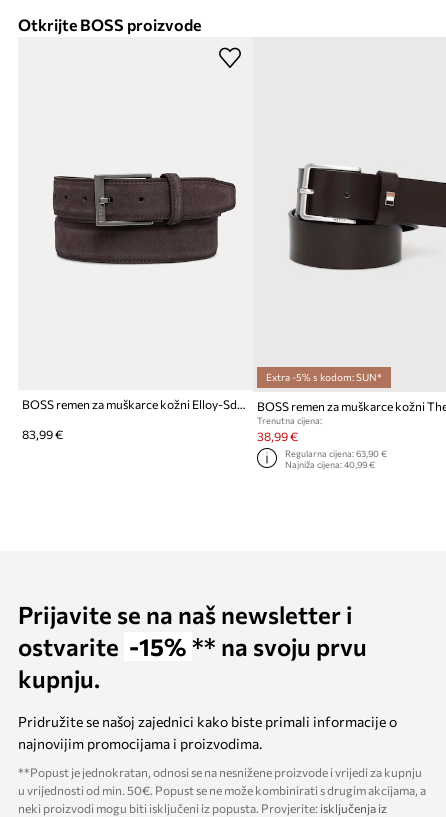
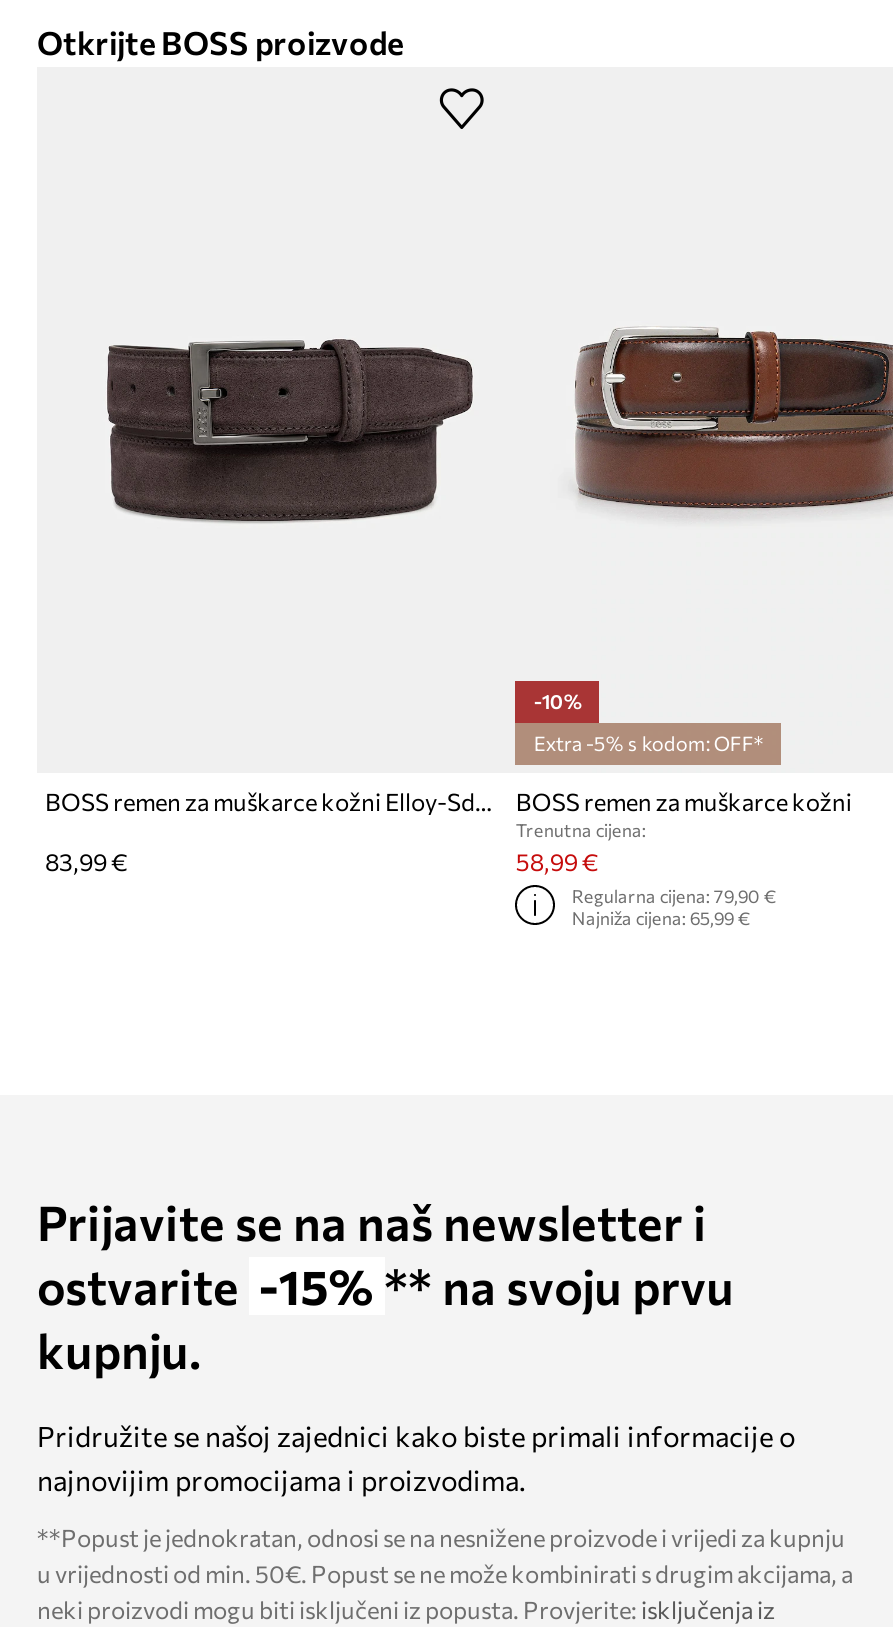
[288,163,443,271] [image] -> [575,320,887,532] [image]
[266,371,382,383] Extra -5% s kodom: SUN* -> [516,688,852,814] -10% | Extra -5% s kodom: OFF* | BOSS remen za muškarce kožni
[257,429,298,443] 38,99 € -> [516,846,598,874] 58,99 €
[285,448,387,459] Regularna cijena: 63,90 € -> [572,885,776,907] Regularna cijena: 79,90 €
[285,459,375,470] Najniža cijena: 40,99 € -> [572,907,750,929] Najniža cijena: 65,99 €

